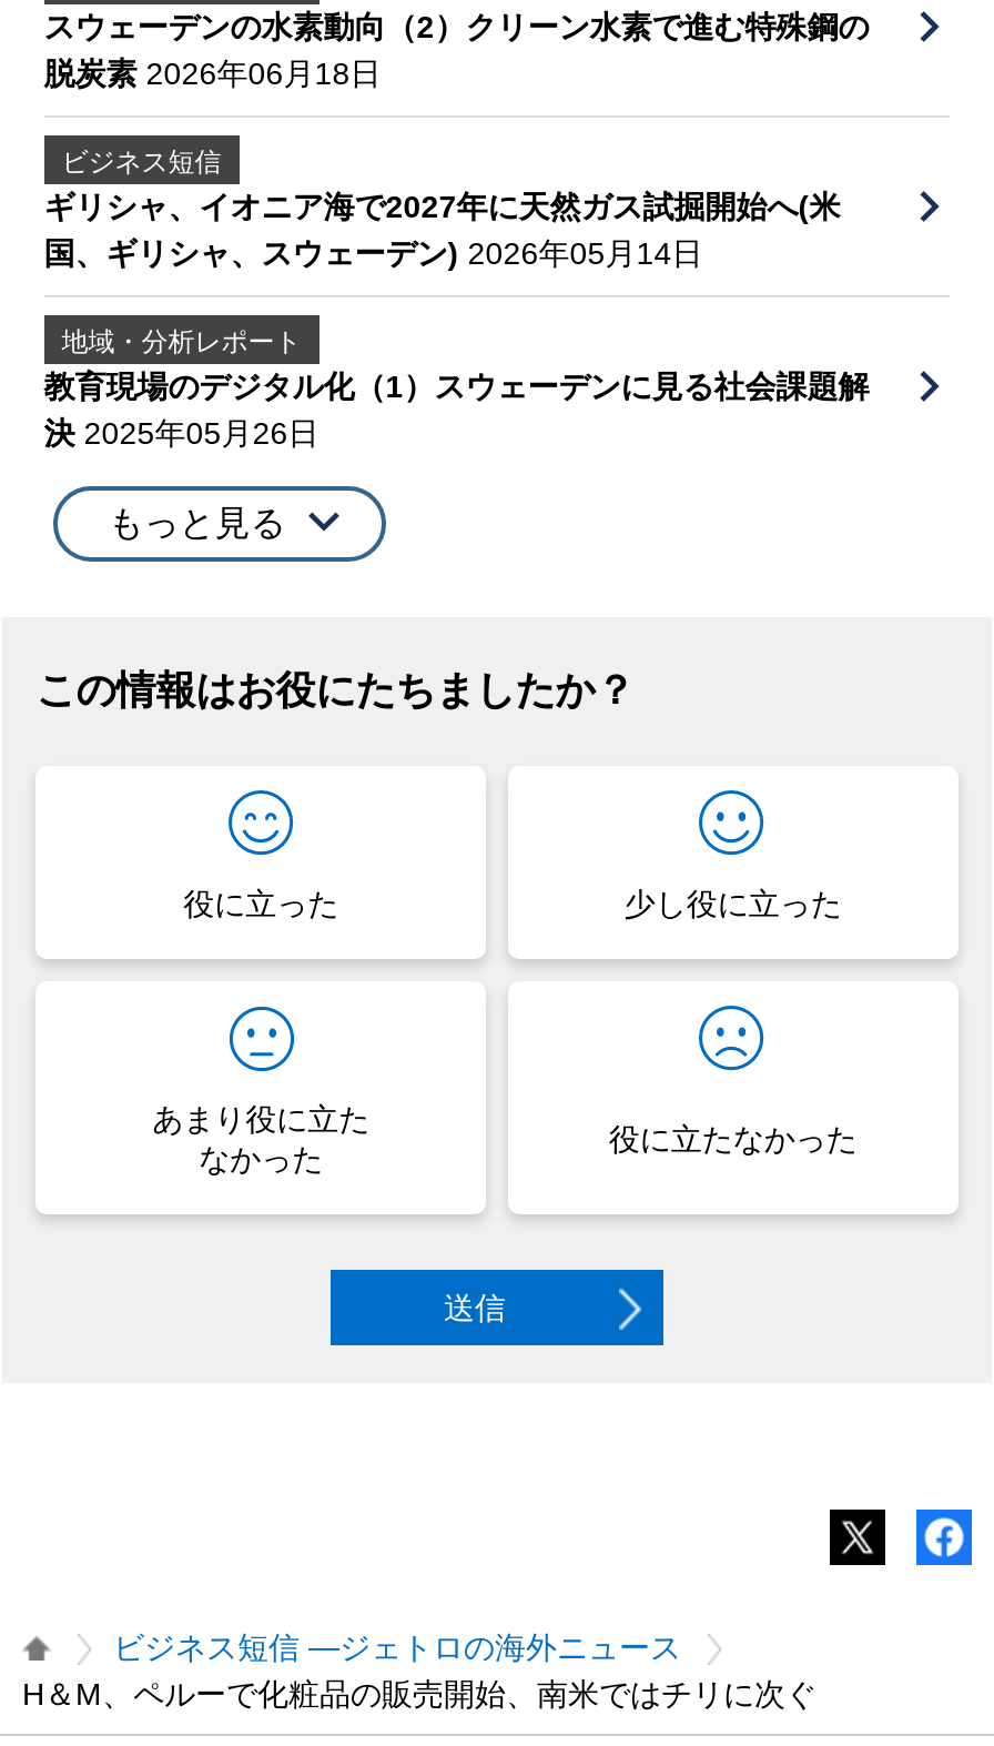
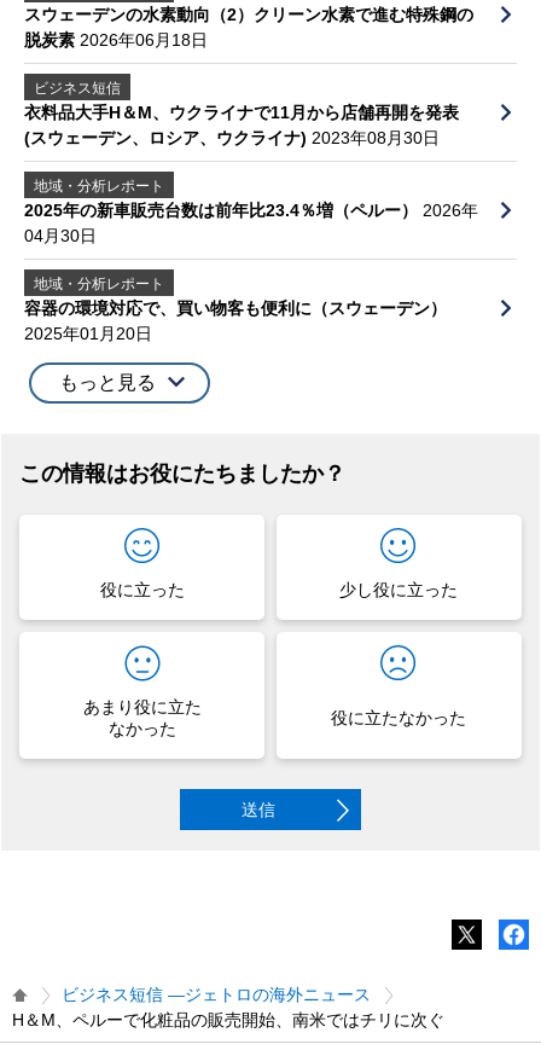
[44,188,840,270] ギリシャ、イオニア海で2027年に天然ガス試掘開始へ(米 | 国、ギリシャ、スウェーデン) 2026年05月14日 -> [24,102,459,147] 衣料品大手H＆M、ウクライナで11月から店舗再開を発表 | (スウェーデン、ロシア、ウクライナ) 2023年08月30日
[44,368,869,450] 教育現場のデジタル化（1）スウェーデンに見る社会課題解 | 決2025年05月26日 -> [24,200,478,343] 2025年の新車販売台数は前年比23.4％増（ペルー）2026年 | 04月30日 | 地域・分析レポート | 容器の環境対応で、買い物客も便利に（スウェーデン） | 2025年01月20日

